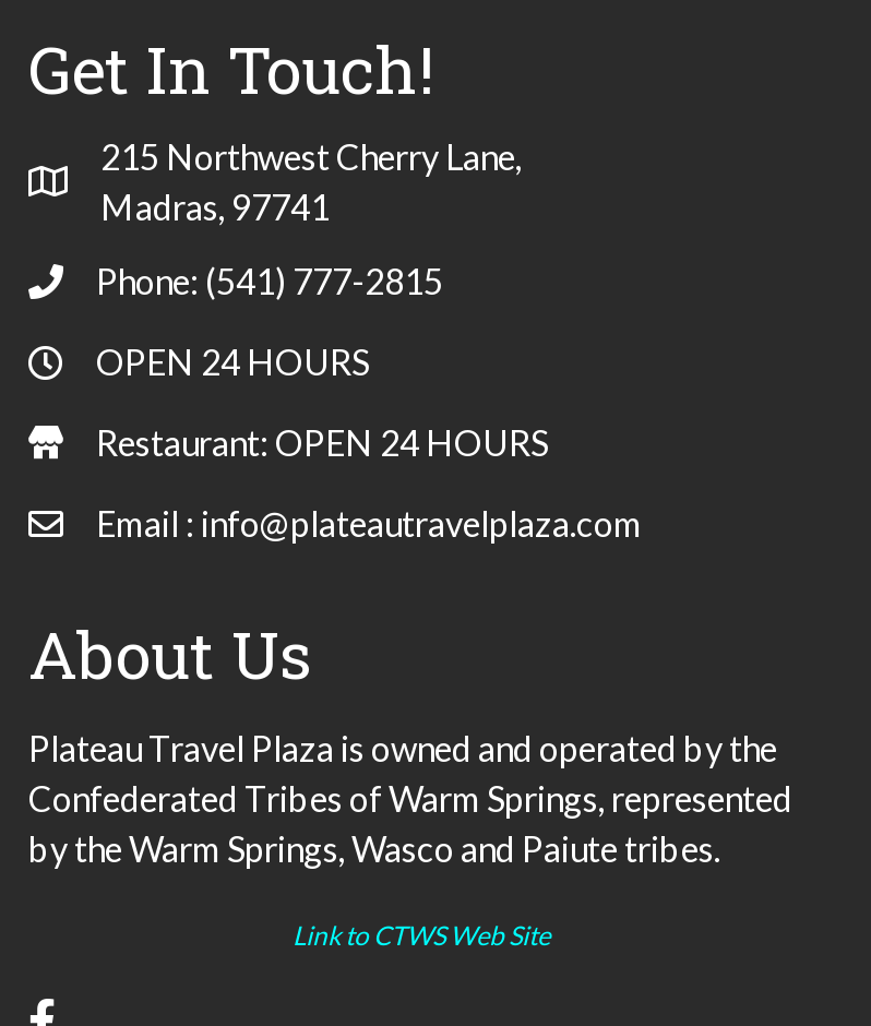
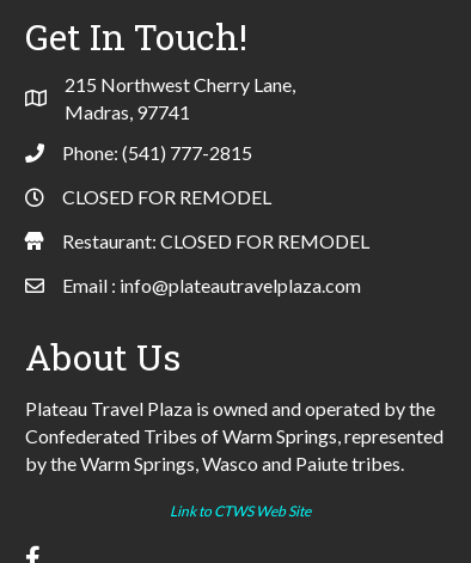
[96,339,369,381] OPEN 24 HOURS -> [62,186,271,208] CLOSED FOR REMODEL
[96,420,548,461] Restaurant: OPEN 24 HOURS -> [62,230,369,253] Restaurant: CLOSED FOR REMODEL

